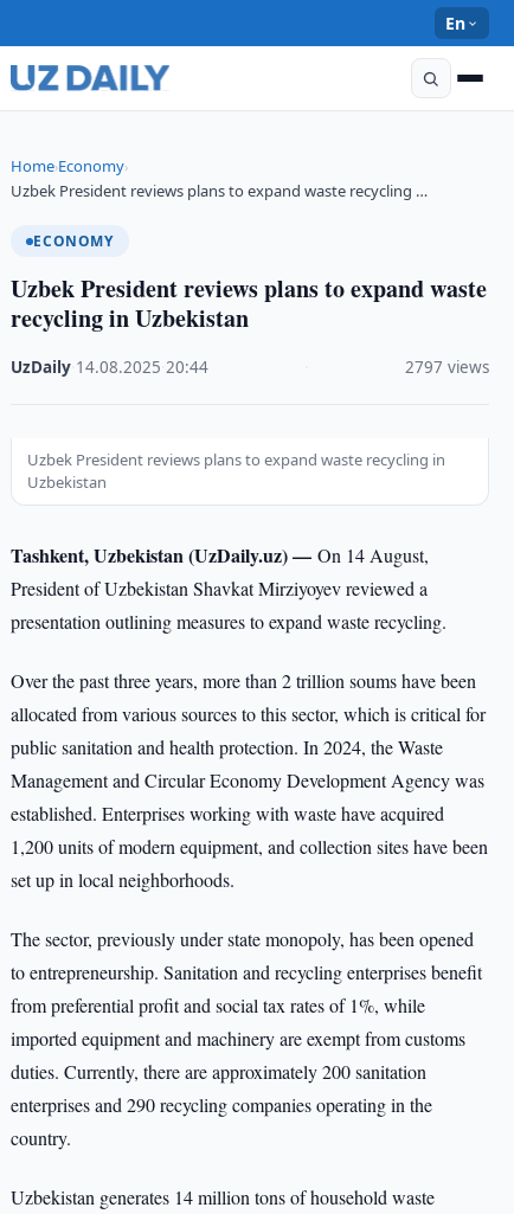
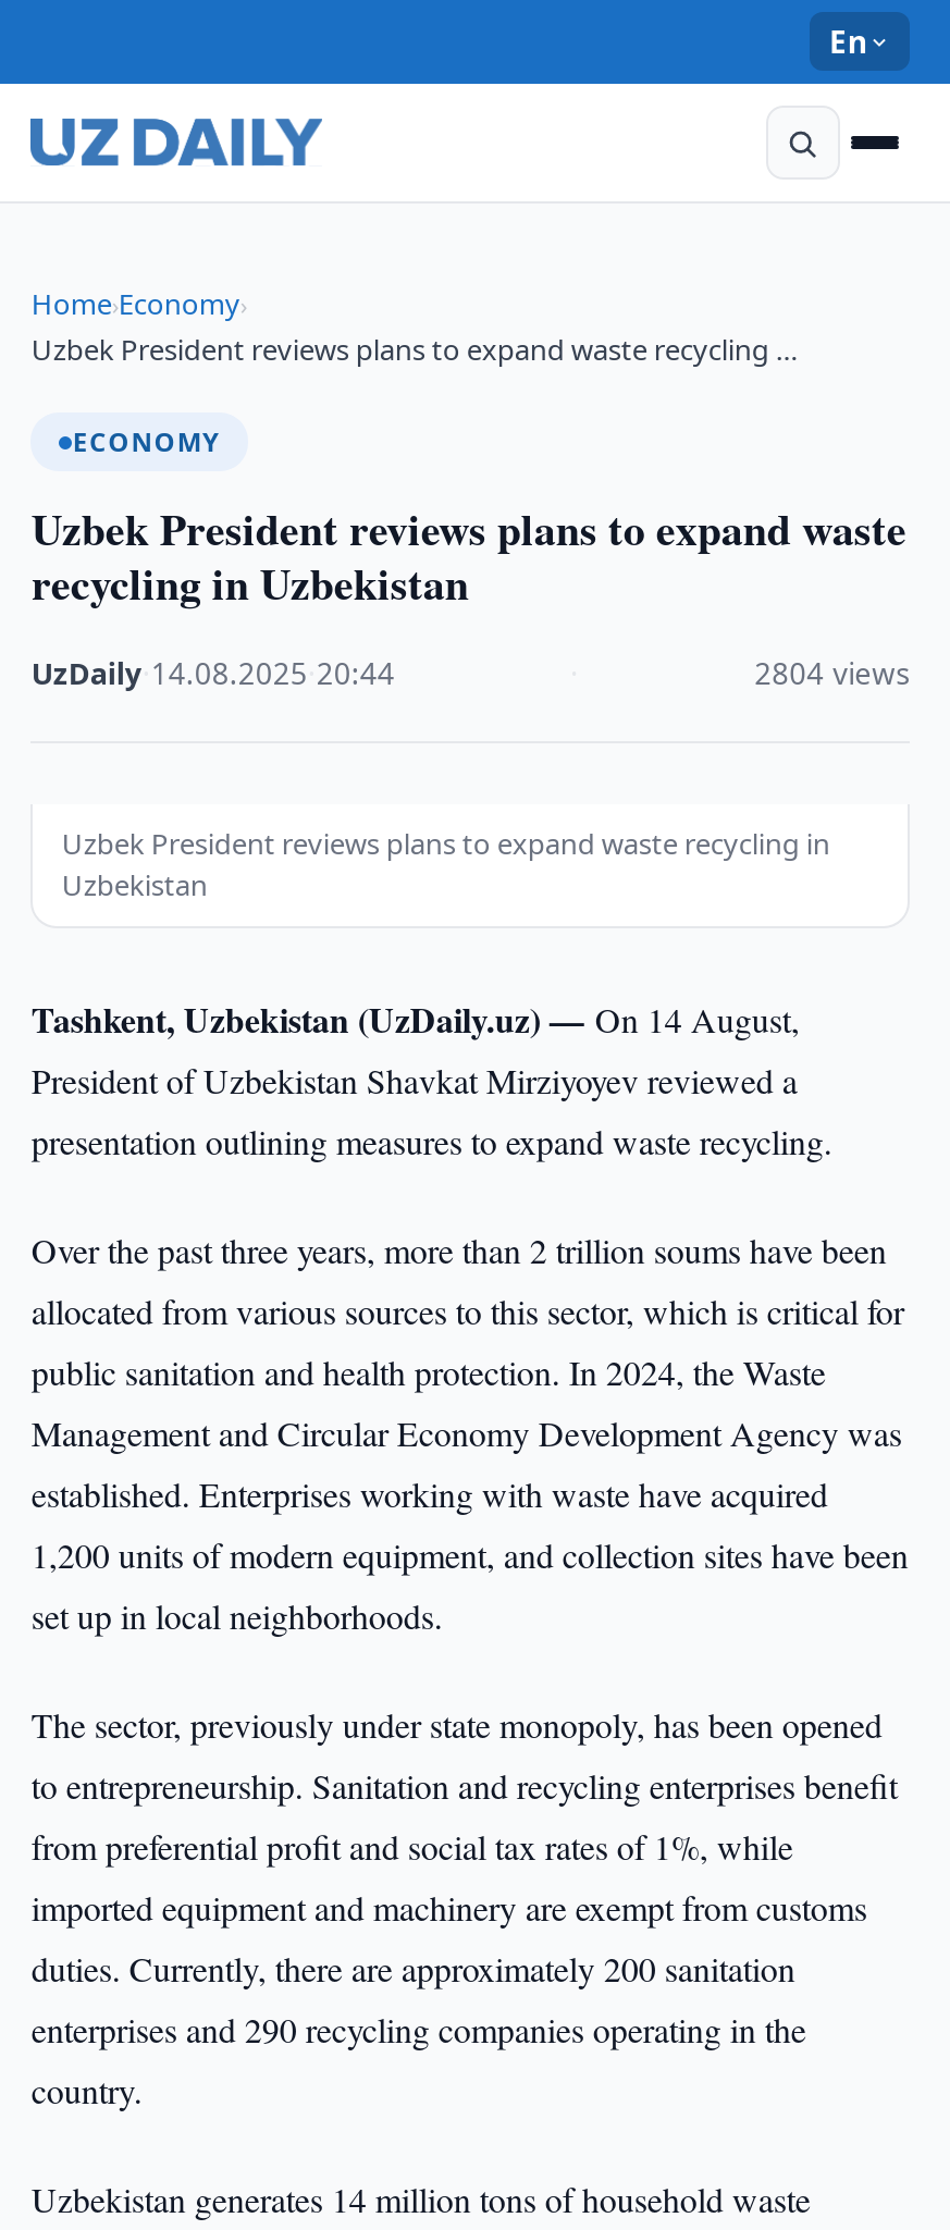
[405,357,489,378] 2797 views -> [754,654,909,693] 2804 views

